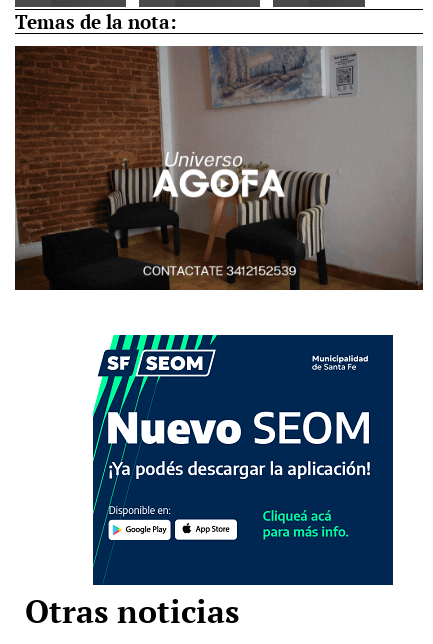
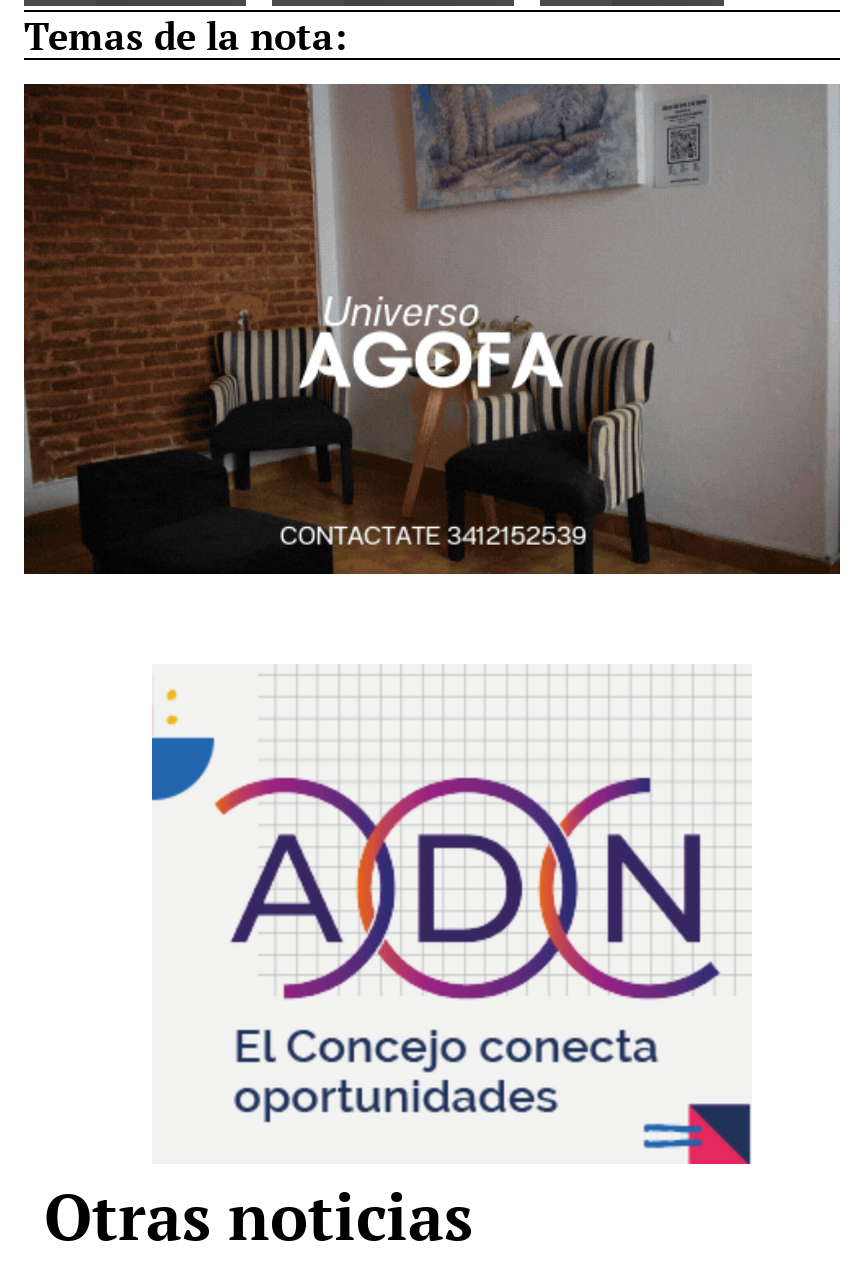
[79,334,394,586] [image] -> [150,662,780,1166] [image]

